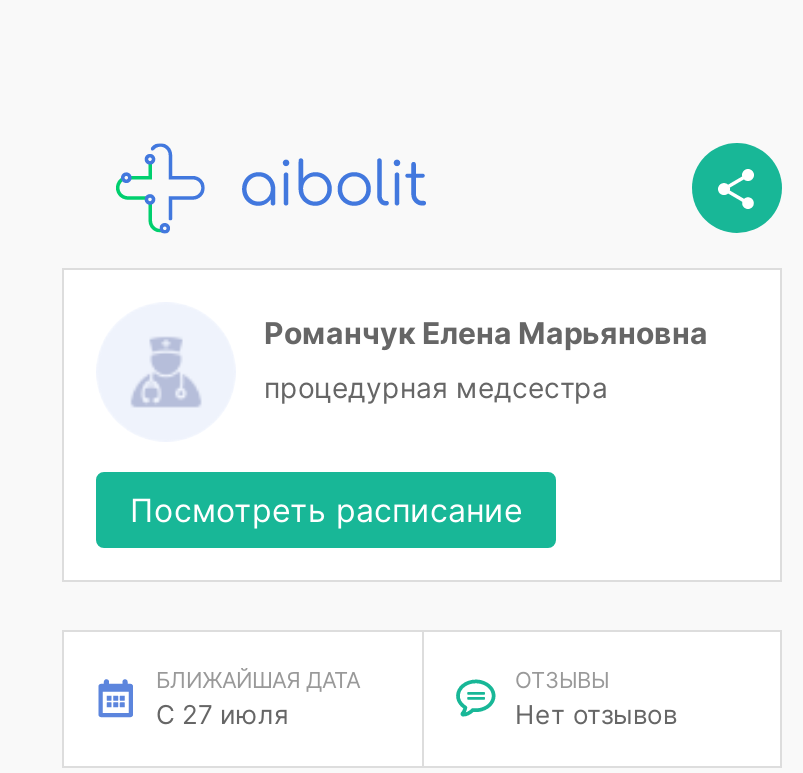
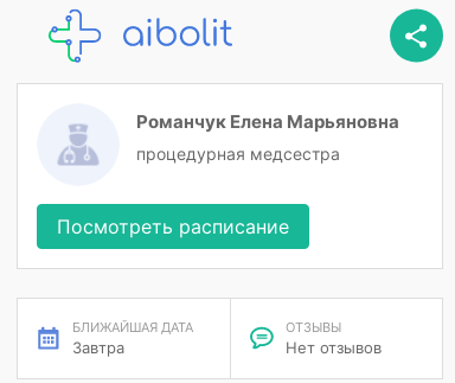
[156,698,288,730] С 27 июля -> [72,338,124,357] Завтра

